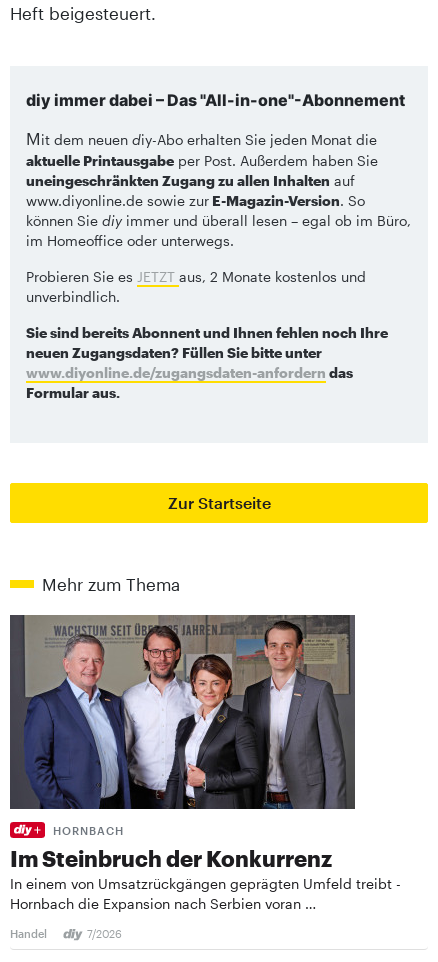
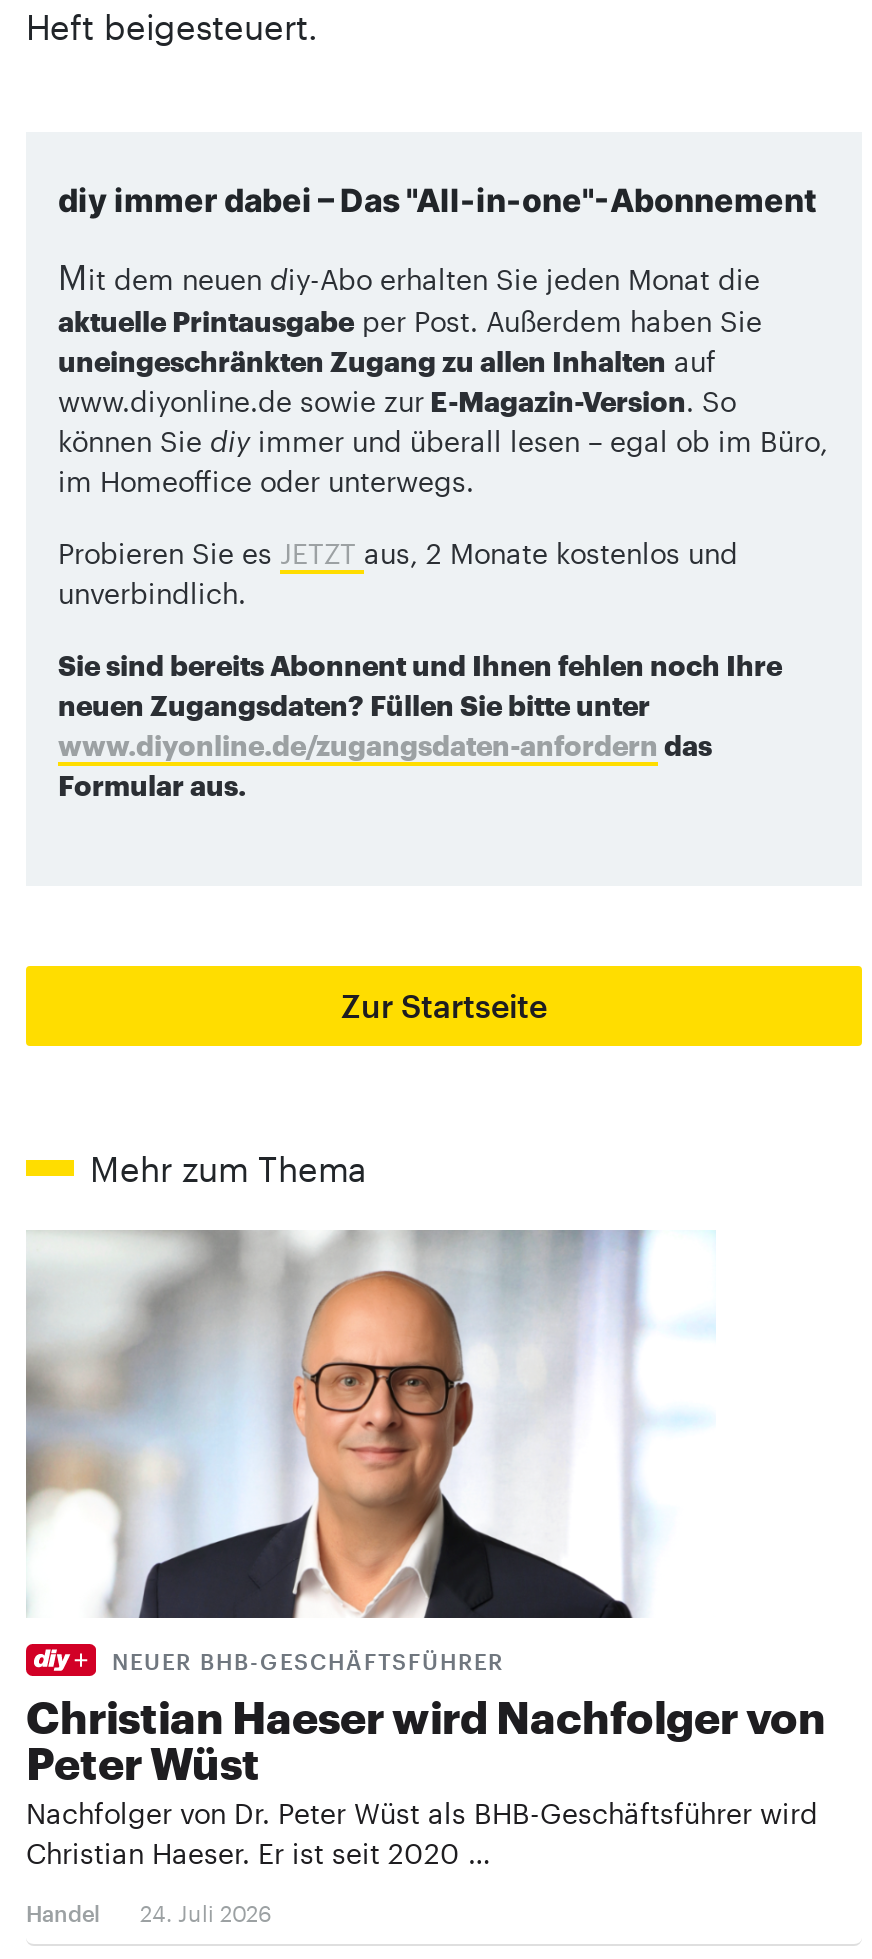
[9,614,401,912] [image] | HORNBACH | Im Steinbruch der Konkurrenz | In einem von Umsatzrückgängen geprägten Umfeld treibt | Hornbach die Expansion nach Serbien voran … -> [26,1230,826,1869] [image] | NEUER BHB-GESCHÄFTSFÜHRER | Christian Haeser wird Nachfolger von | Peter Wüst | Nachfolger von Dr. Peter Wüst als BHB-Geschäftsführer wird | Christian Haeser. Er ist seit 2020 …
[87,927,122,940] 7/2026 -> [140,1899,272,1925] 24. Juli 2026

